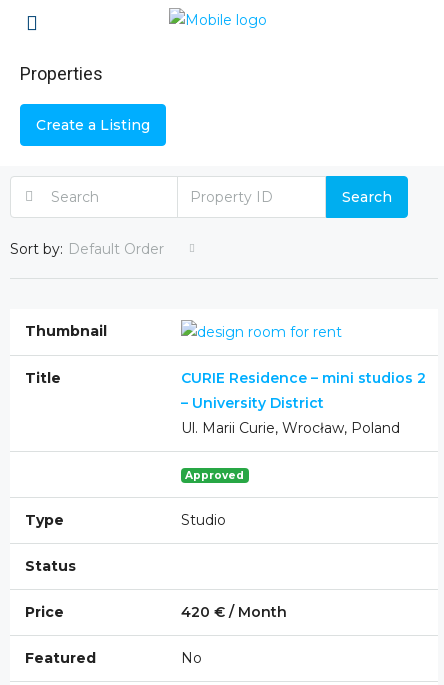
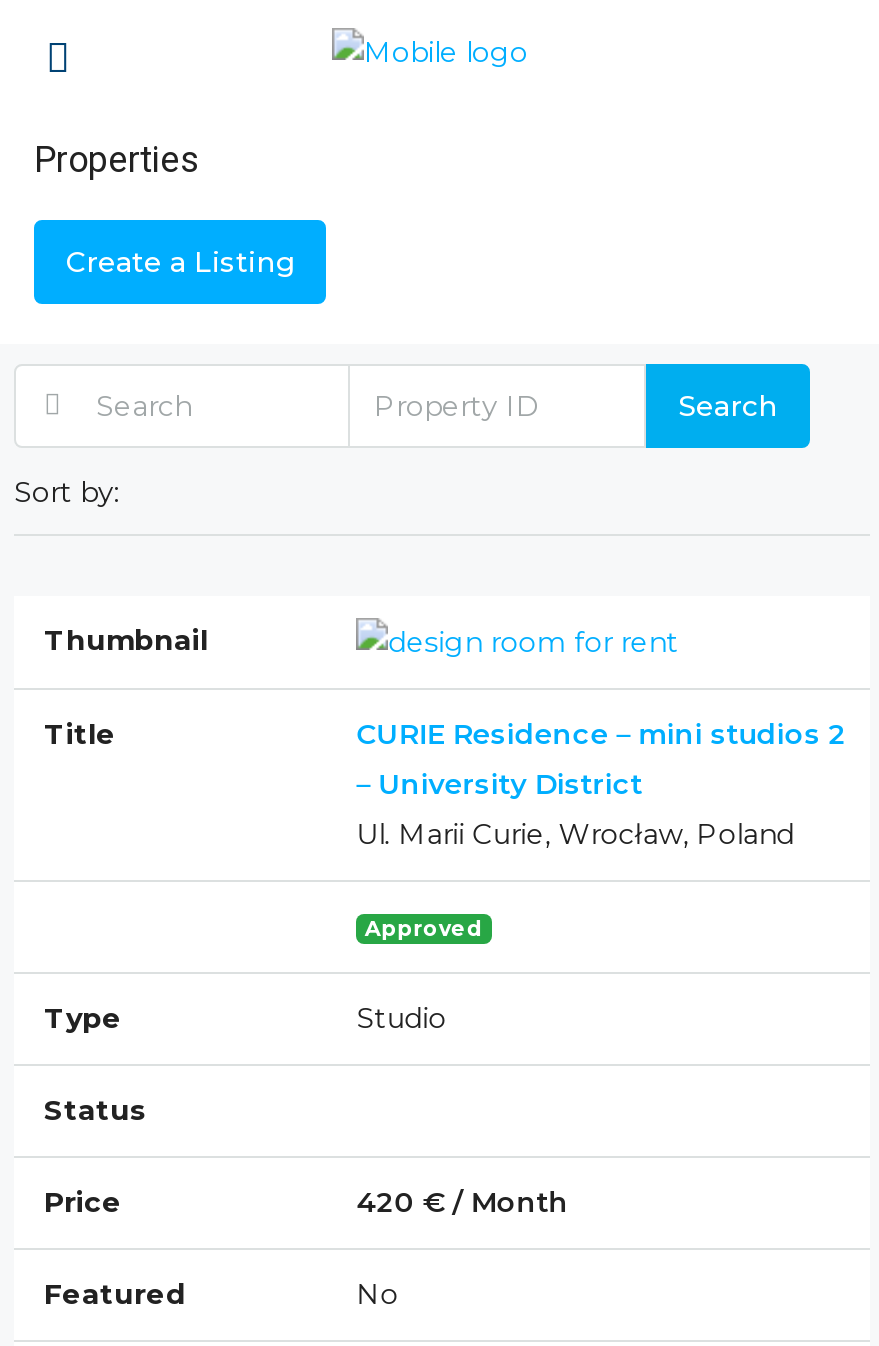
[10,239,164,258] Sort by: Default Order -> [14,474,120,510] Sort by:

